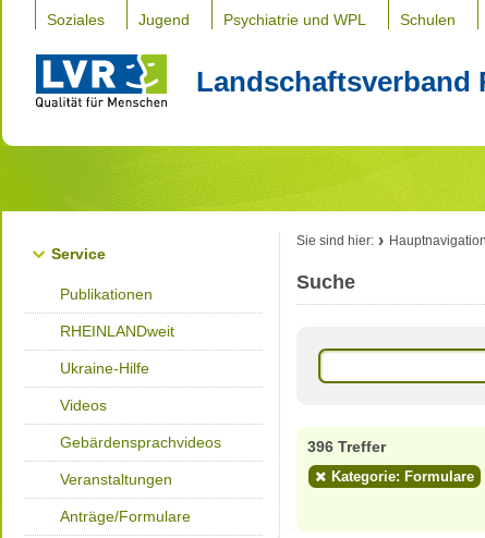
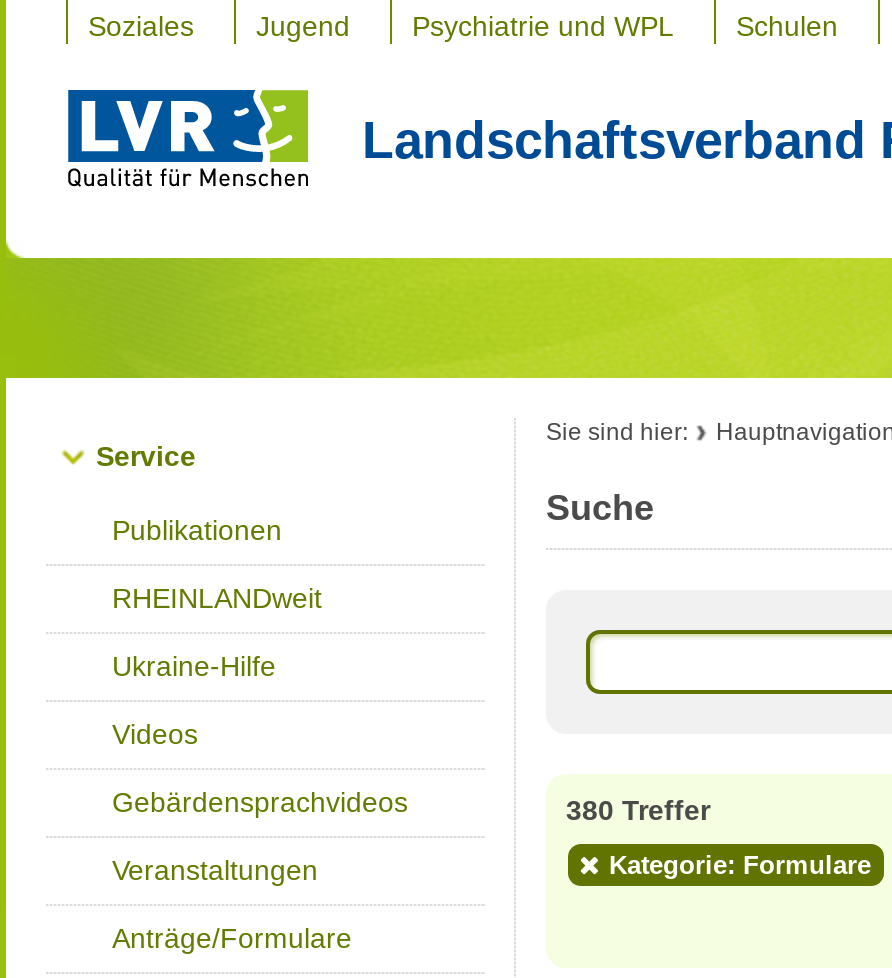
[307,438,386,455] 396 Treffer -> [566,794,710,826] 380 Treffer

